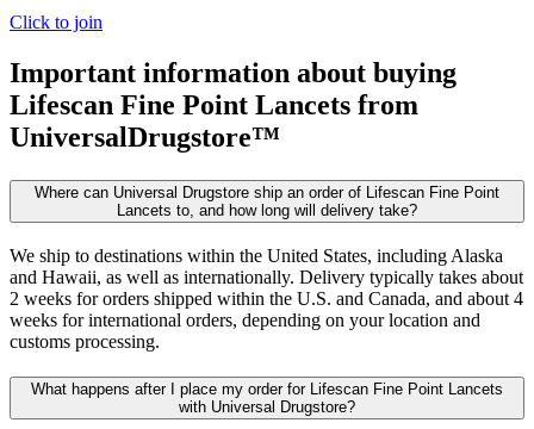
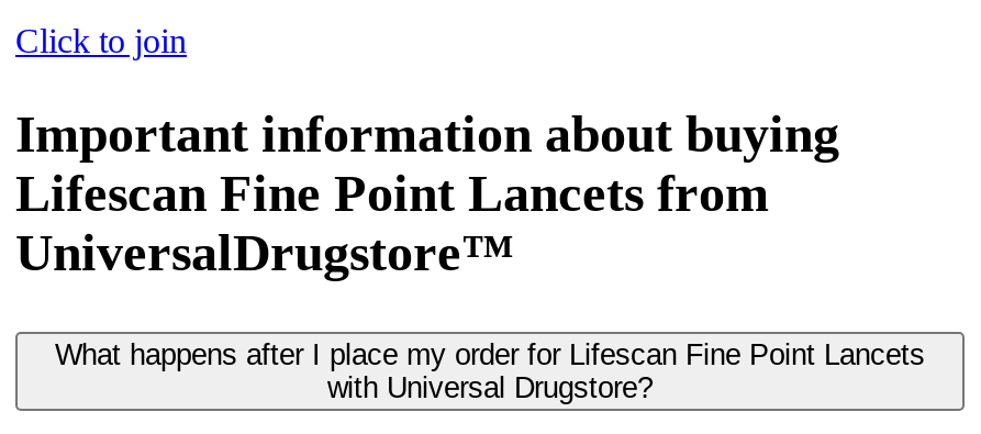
[10,184,523,351] Where can Universal Drugstore ship an order of Lifescan Fine Point | Lancets to, and how long will delivery take? | We ship to destinations within the United States, including Alaska | and Hawaii, as well as internationally. Delivery typically takes about | 2 weeks for orders shipped within the U.S. and Canada, and about 4 | weeks for international orders, depending on your location and | customs processing. -> none

